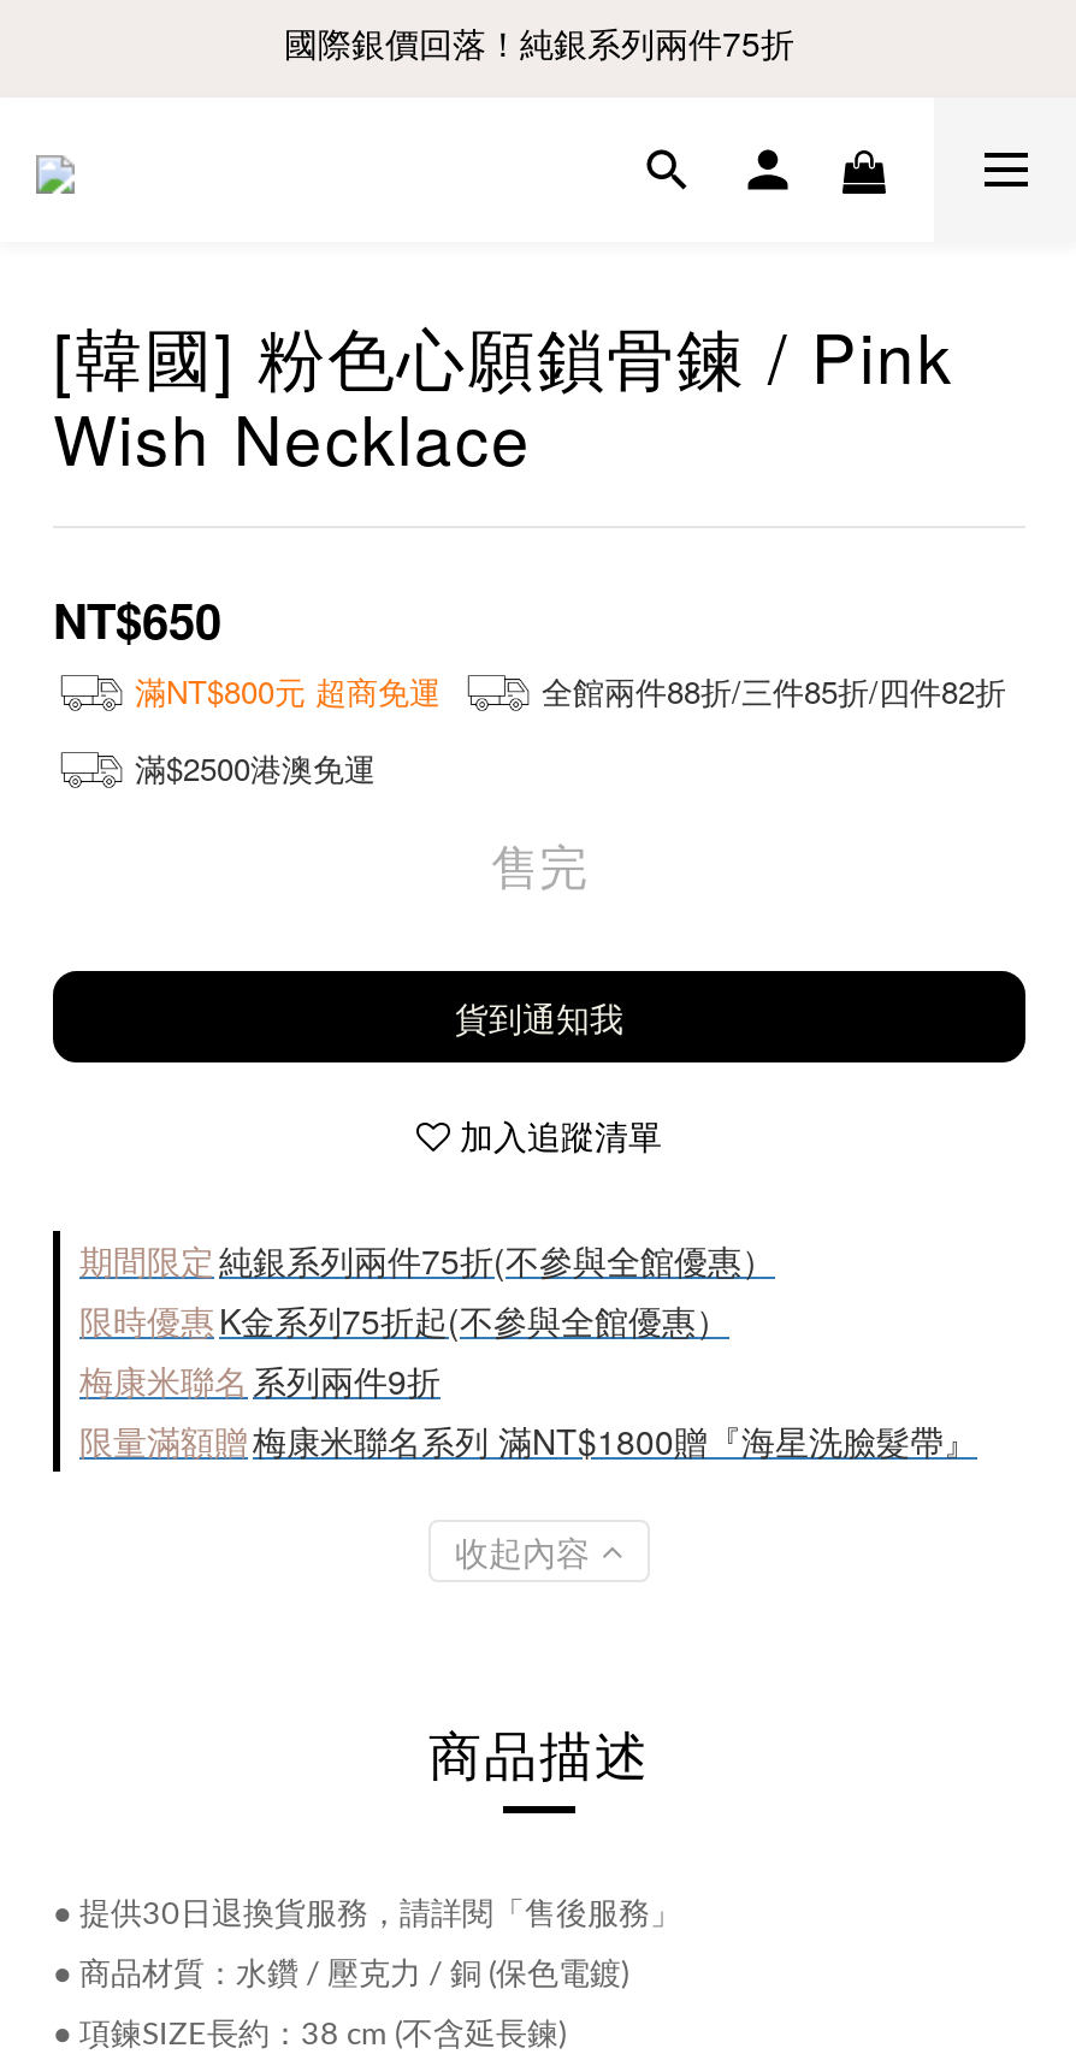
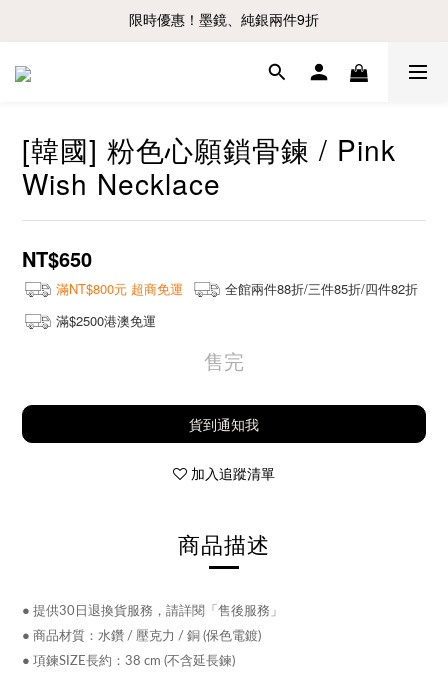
[284,18,794,66] 國際銀價回落！純銀系列兩件75折 -> [129,9,319,29] 限時優惠！墨鏡、純銀兩件9折
[79,1236,977,1575] 期間限定 純銀系列兩件75折(不參與全館優惠） | 限時優惠 K金系列75折起(不參與全館優惠） | 梅康米聯名 系列兩件9折 | 限量滿額贈 梅康米聯名系列 滿NT$1800贈『海星洗臉髮帶』 | 收起內容 -> none

